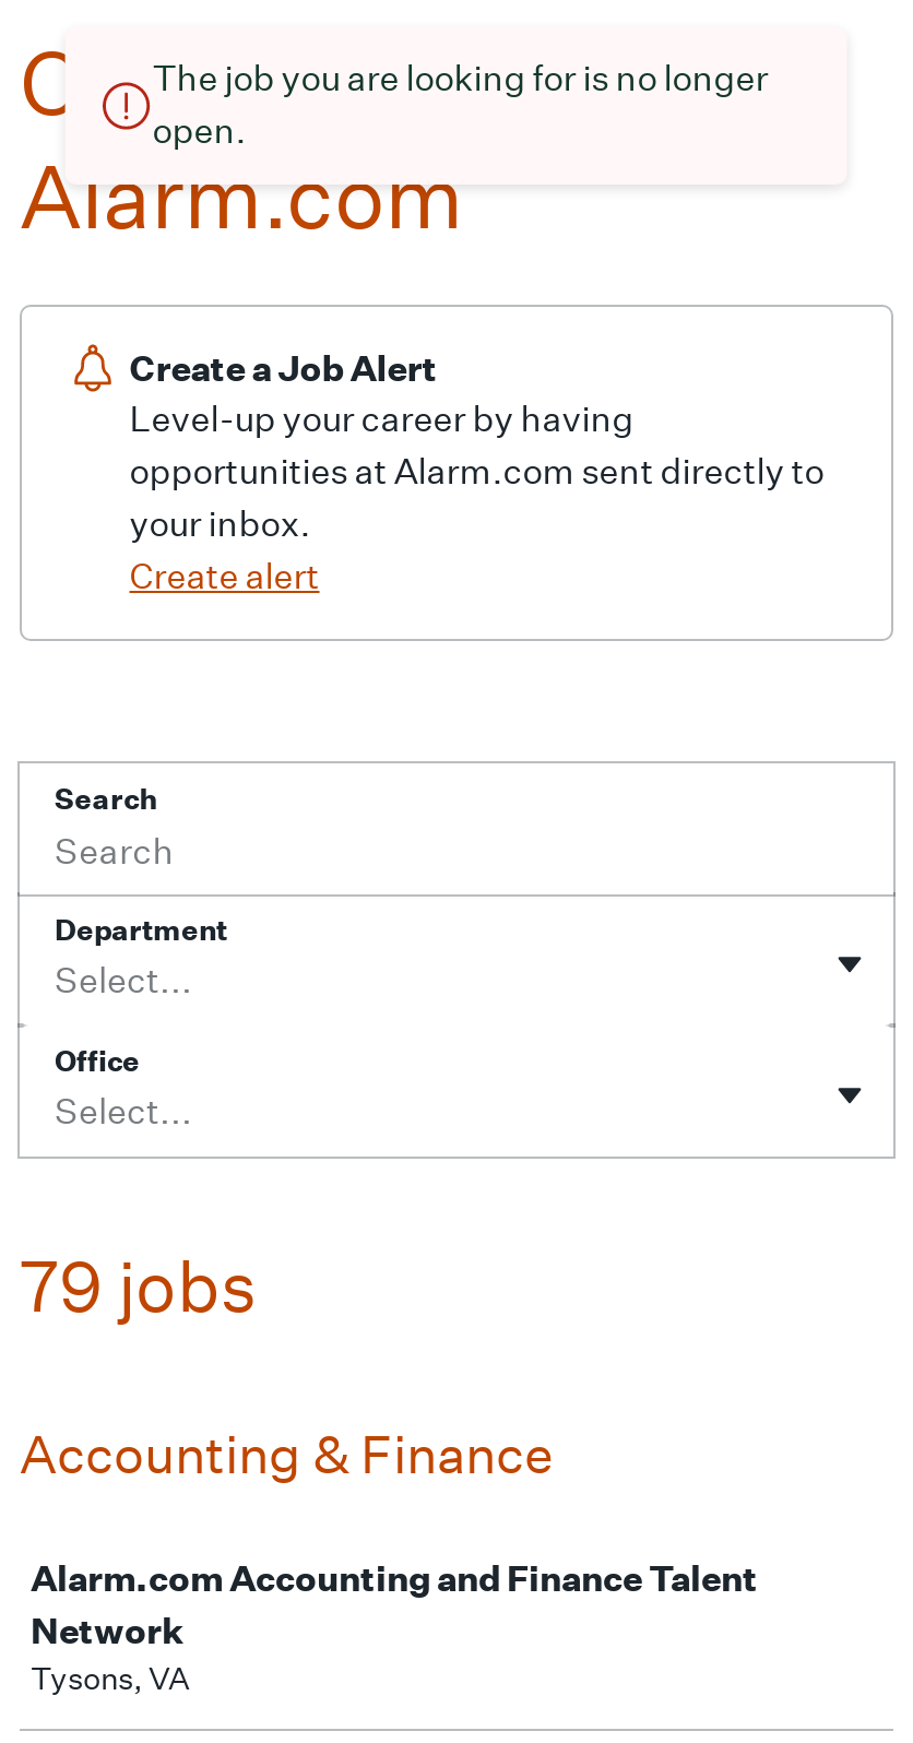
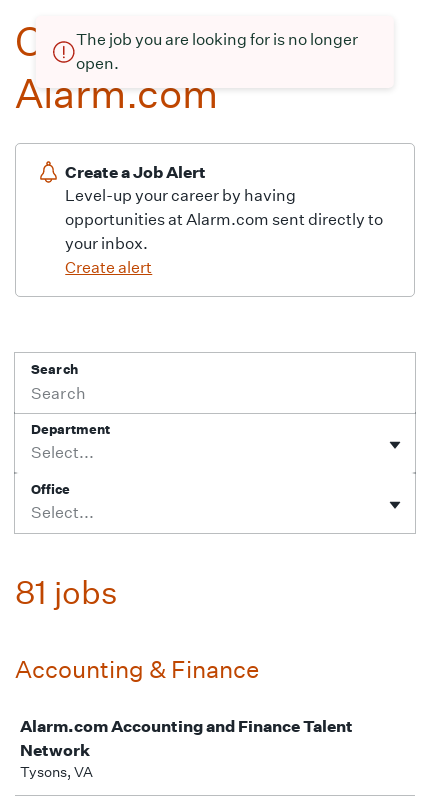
[20,1244,258,1329] 79 jobs -> [15,573,118,612] 81 jobs

